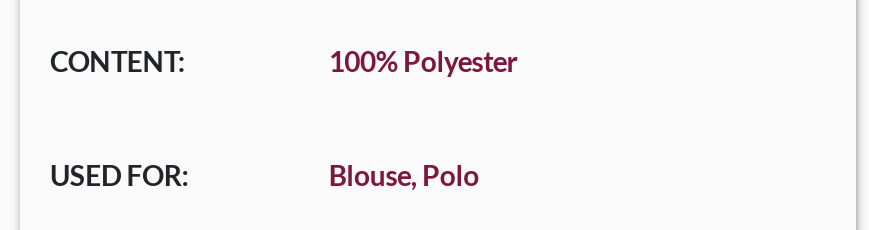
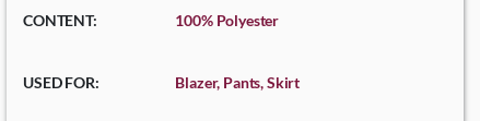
[329,158,479,192] Blouse, Polo -> [175,73,300,92] Blazer, Pants, Skirt

